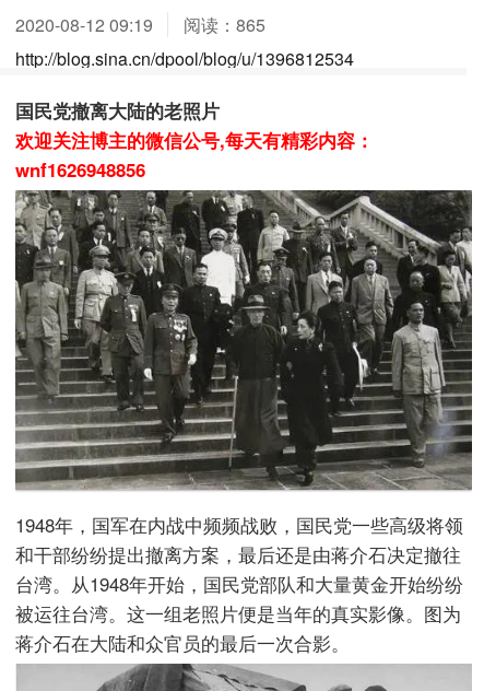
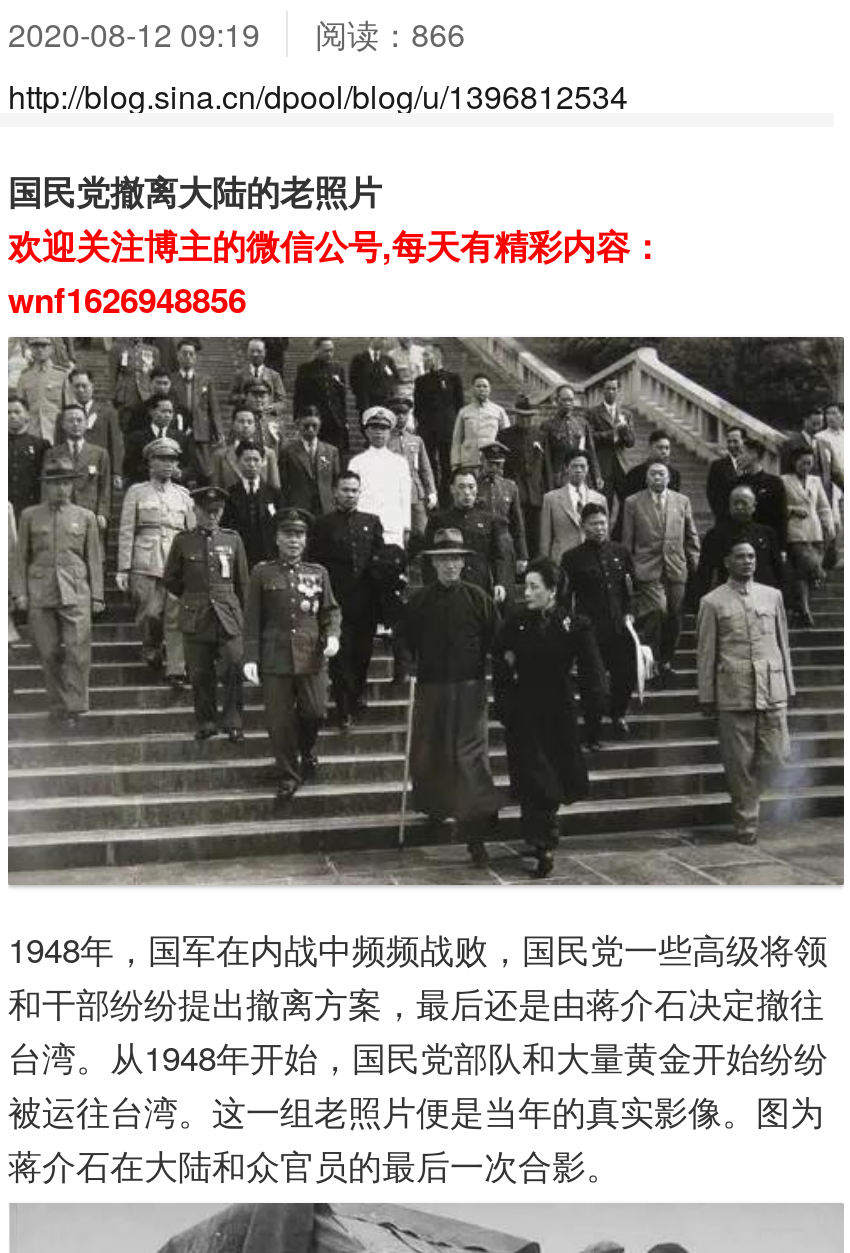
[15,12,265,37] 2020-08-12 09:19 阅读：865 -> [8,11,465,57] 2020-08-12 09:19 阅读：866

